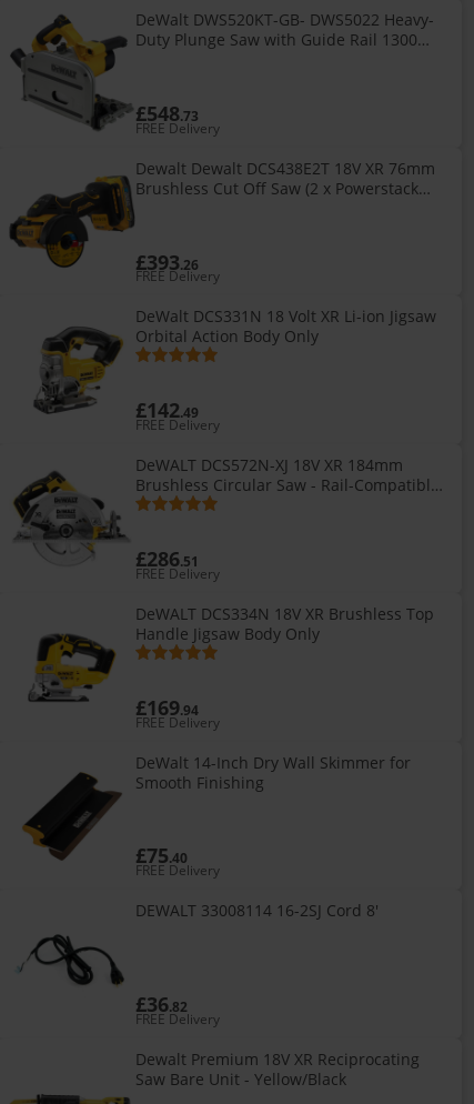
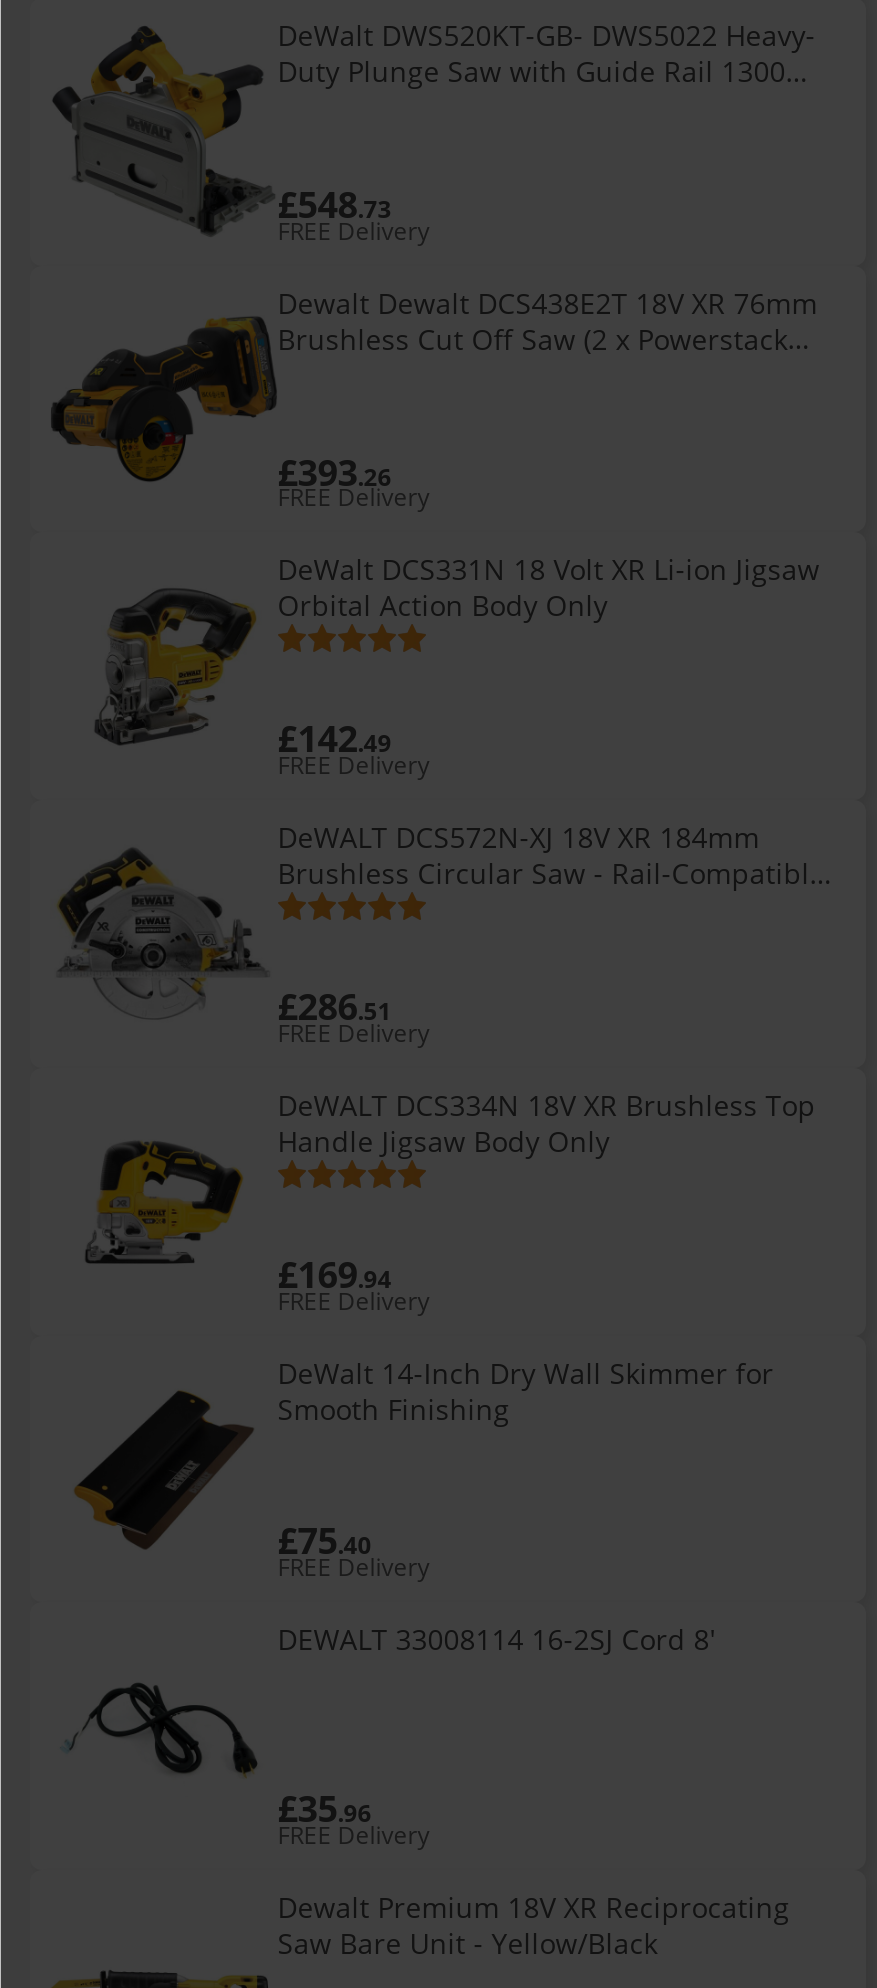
[135,991,187,1017] £36.82 -> [277,1784,371,1832] £35.96

